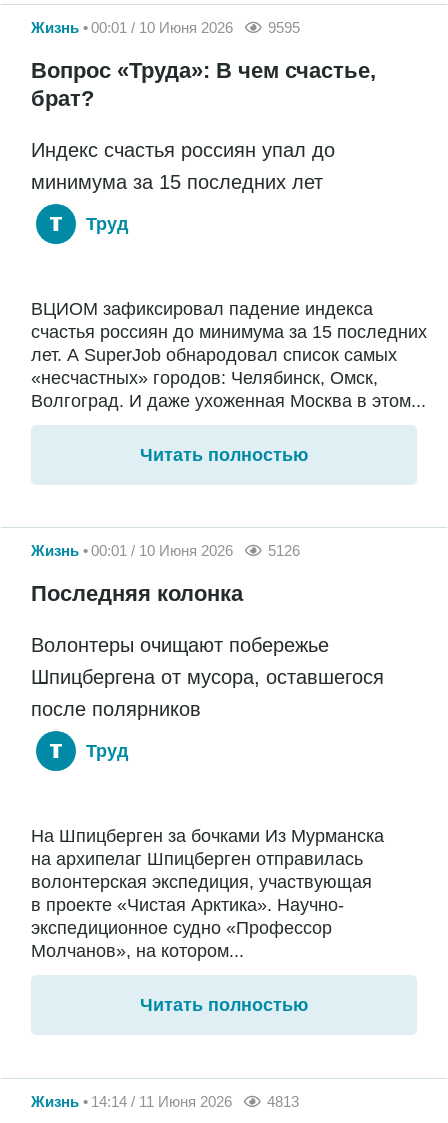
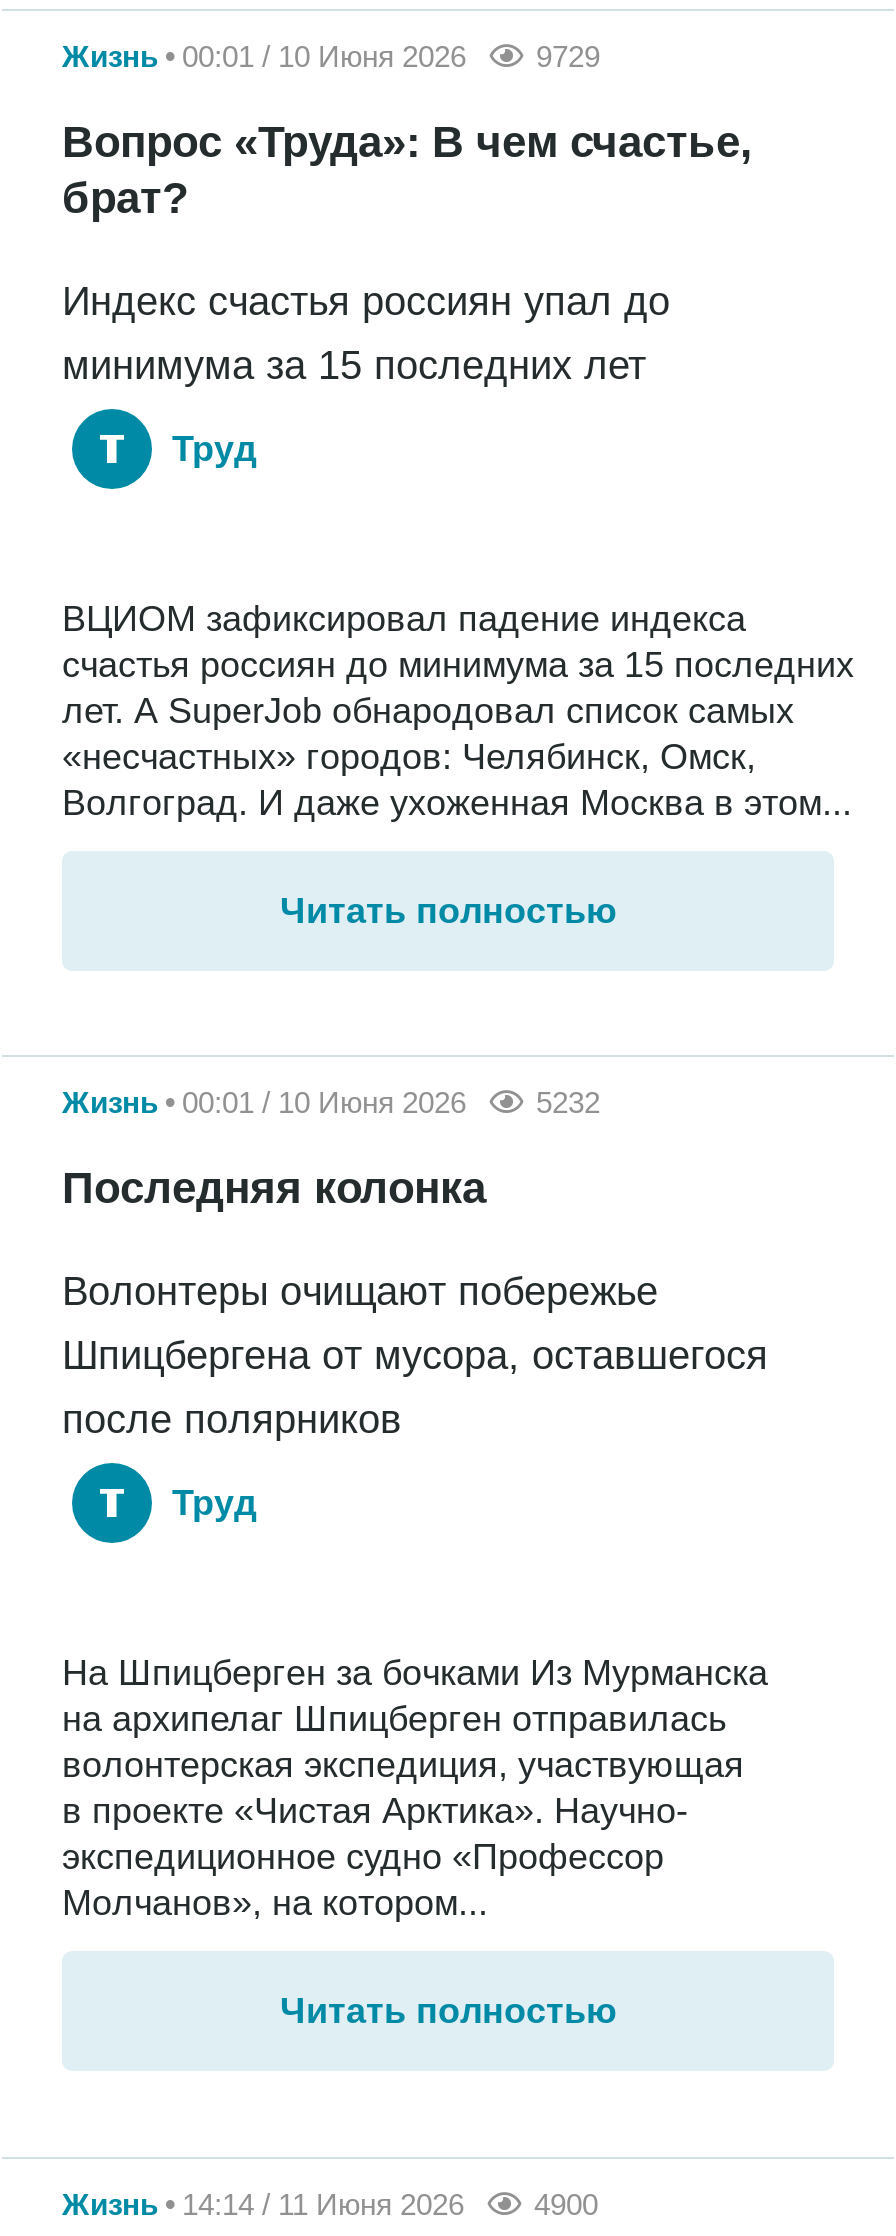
[268,19,300,36] 9595 -> [536,39,600,73] 9729
[268,542,300,559] 5126 -> [536,1086,600,1120] 5232
[267,1093,299,1110] 4813 -> [534,2186,598,2220] 4900

